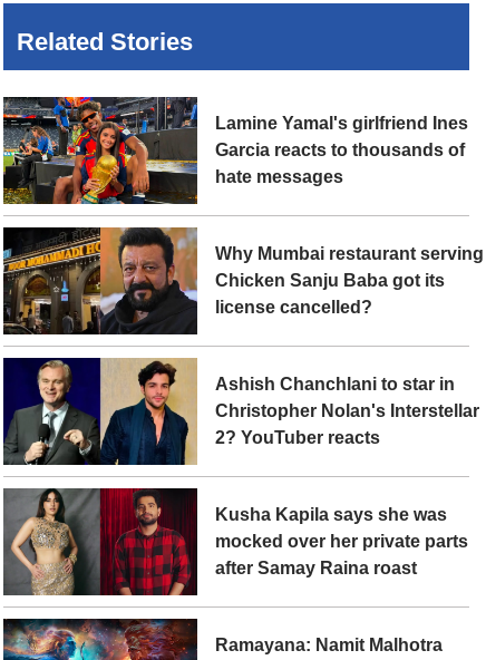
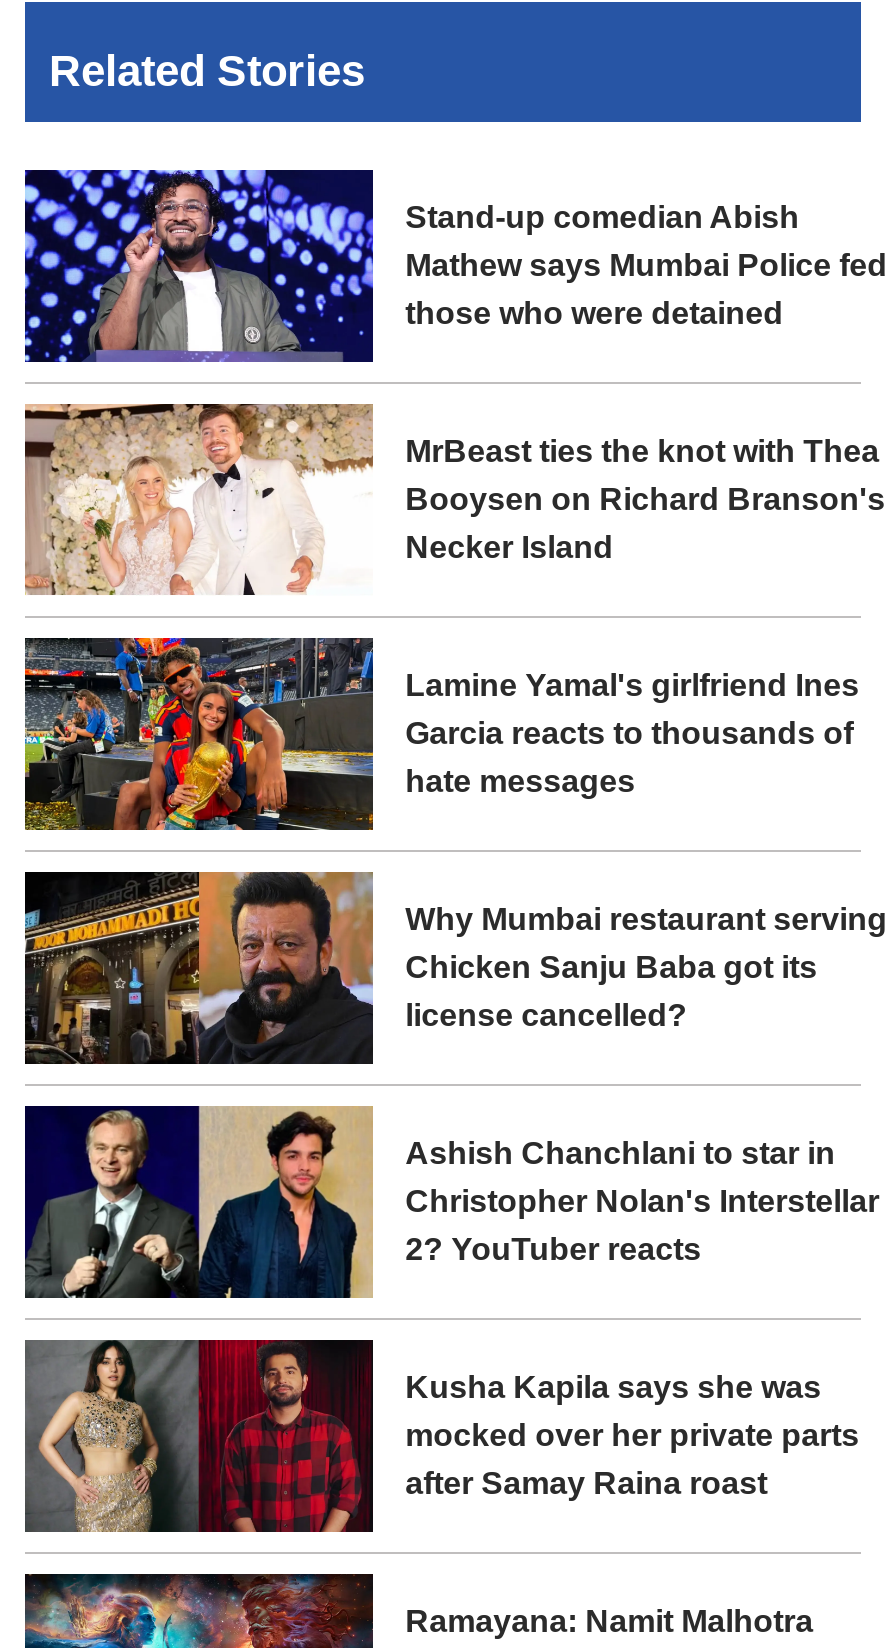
none -> [23,168,887,364] [image] | Stand-up comedian Abish | Mathew says Mumbai Police fed | those who were detained
none -> [23,402,885,596] [image] | MrBeast ties the knot with Thea | Booysen on Richard Branson's | Necker Island

